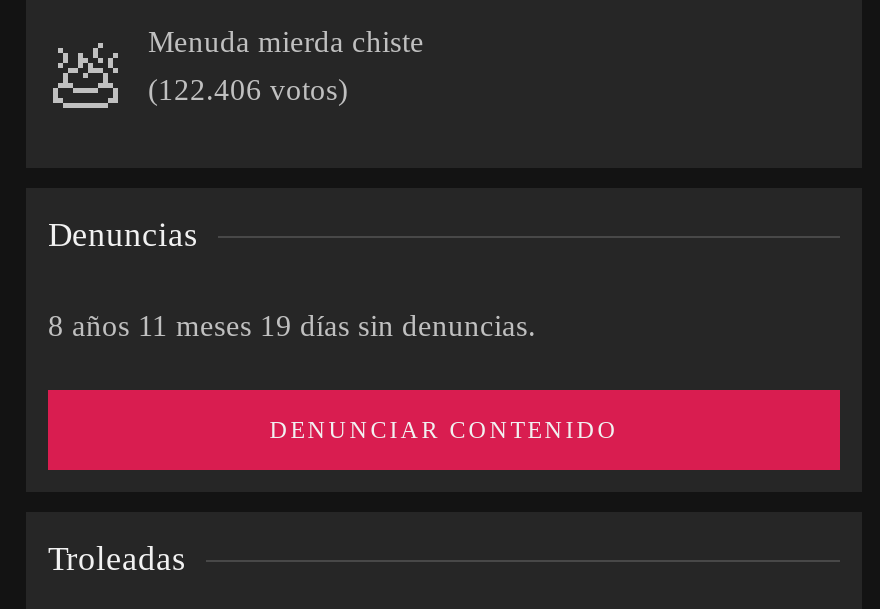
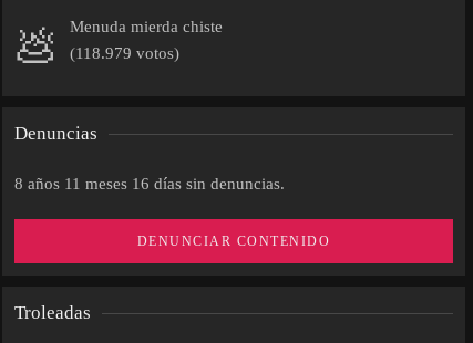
[148,74,348,106] (122.406 votos) -> [70,44,179,62] (118.979 votos)
[48,310,536,342] 8 años 11 meses 19 días sin denuncias. -> [14,175,285,193] 8 años 11 meses 16 días sin denuncias.

